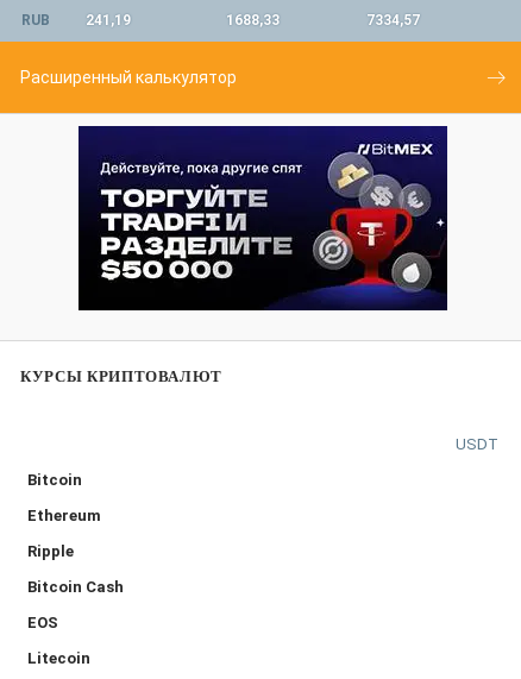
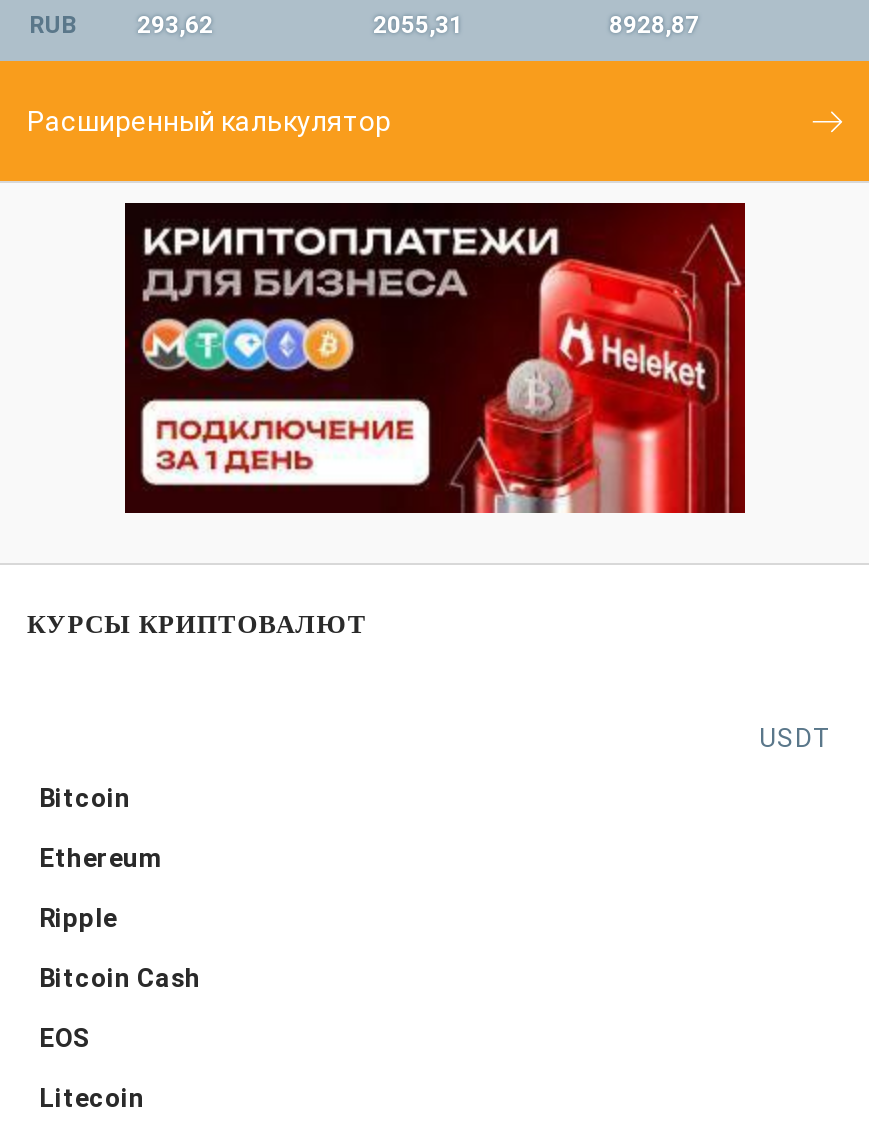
[86,12,131,29] 241,19 -> [137,12,213,40] 293,62
[226,12,280,29] 1688,33 -> [373,12,463,40] 2055,31
[366,12,420,29] 7334,57 -> [609,12,699,40] 8928,87
[79,125,448,312] [image] -> [125,201,747,515] [image]

